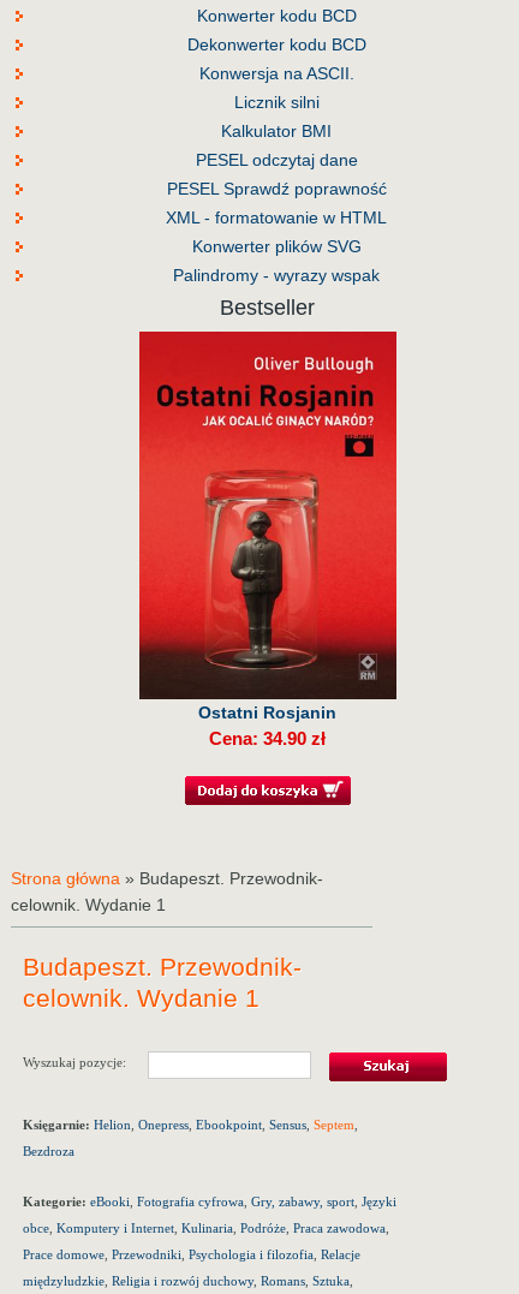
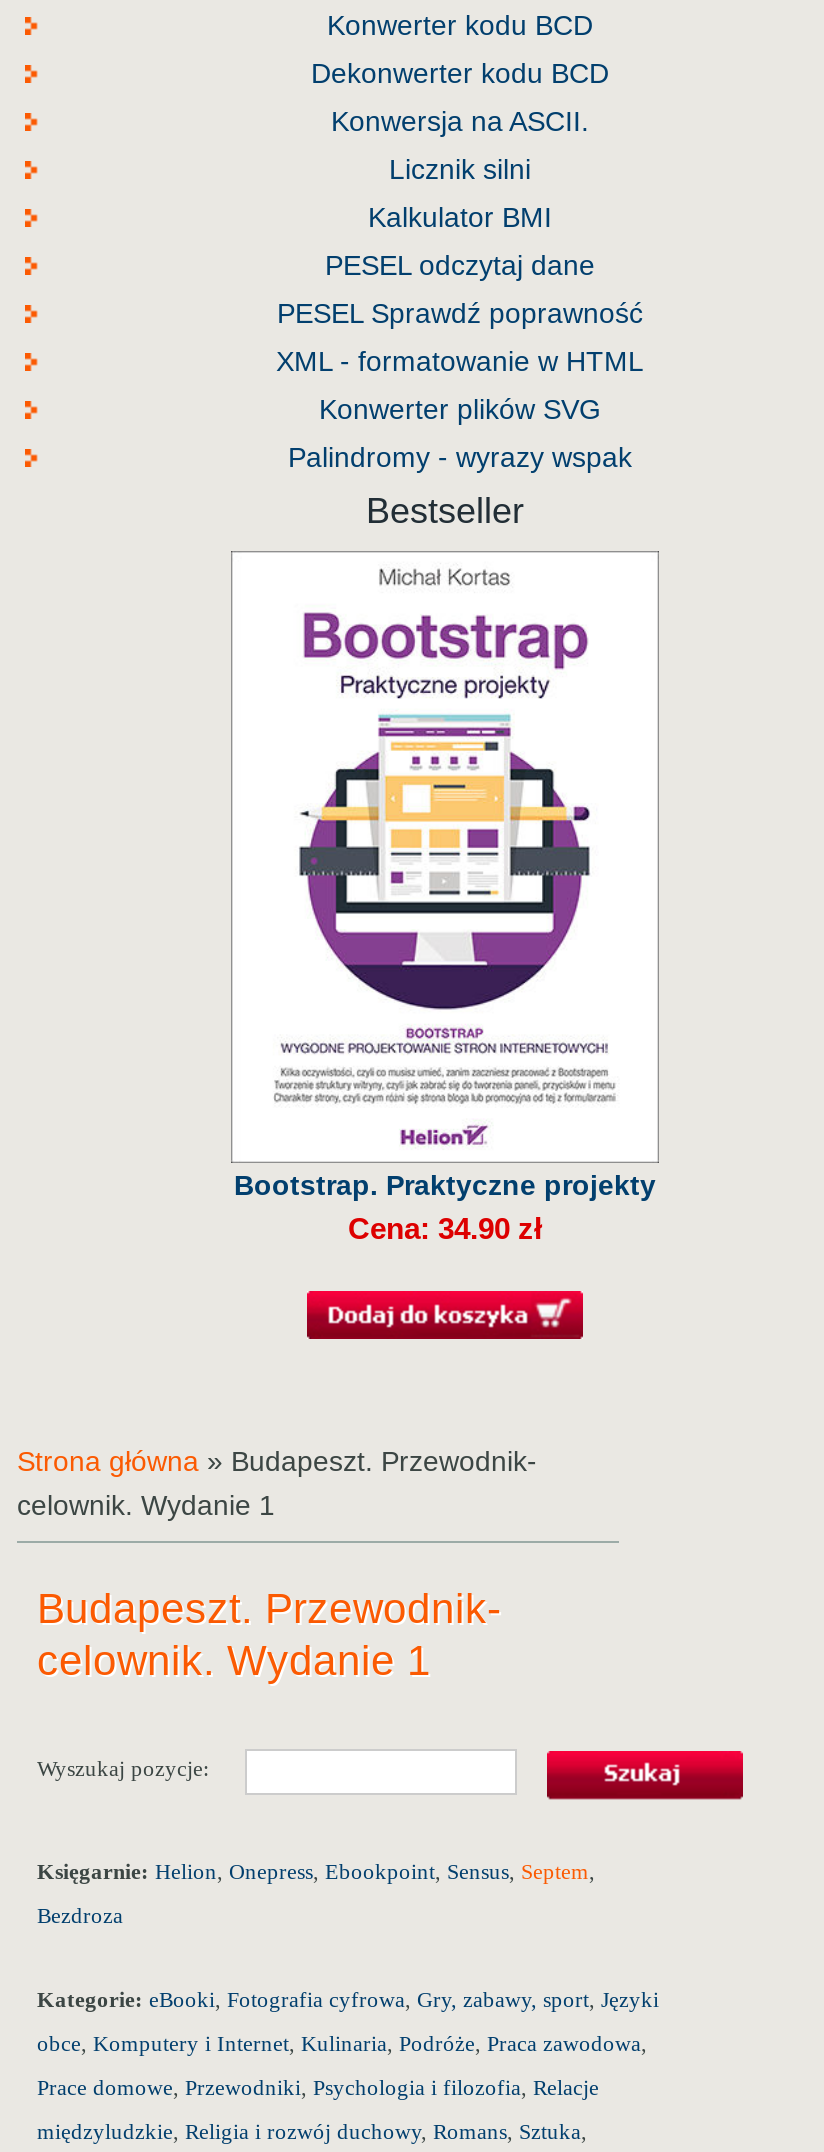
[138,330,398,722] [image] | Ostatni Rosjanin -> [231,551,659,1201] [image] | Bootstrap. Praktyczne projekty

